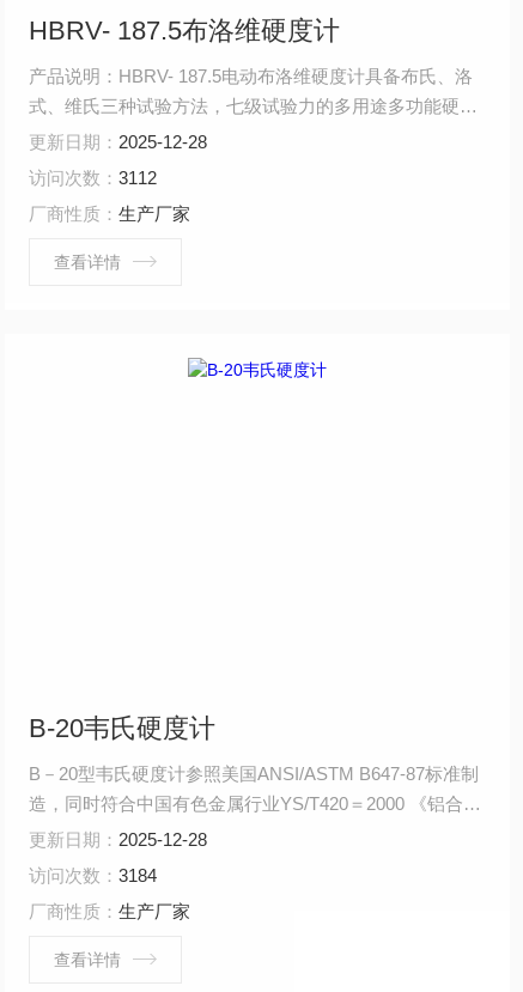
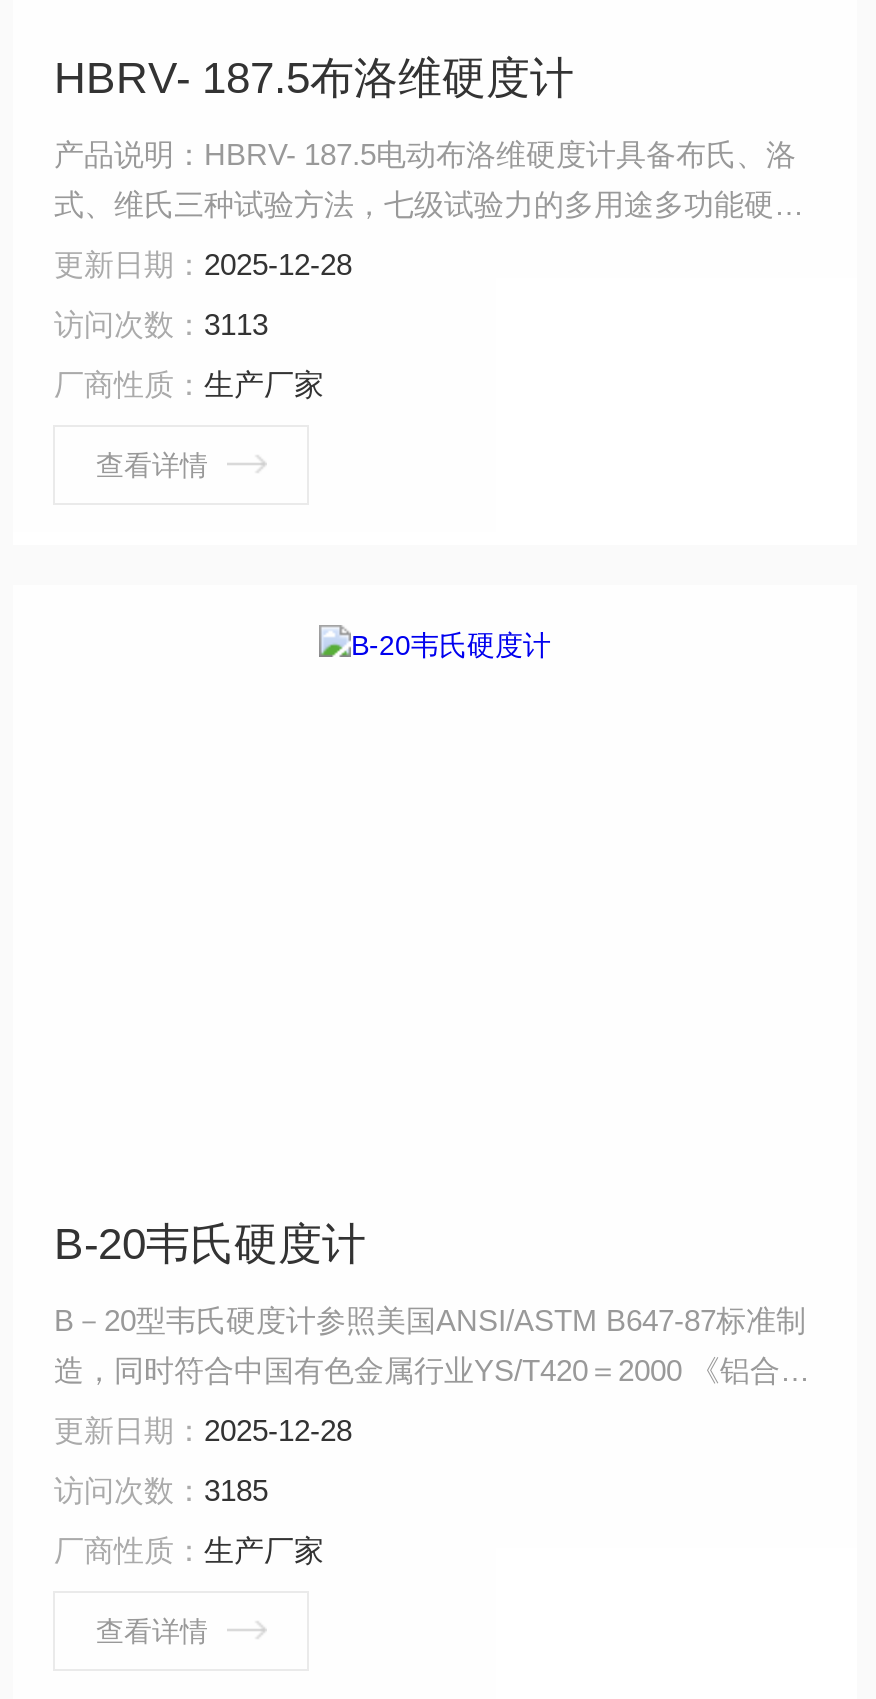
[29,168,157,188] 访问次数：3112 -> [54,307,268,341] 访问次数：3113
[29,865,157,886] 访问次数：3184 -> [54,1473,268,1507] 访问次数：3185

